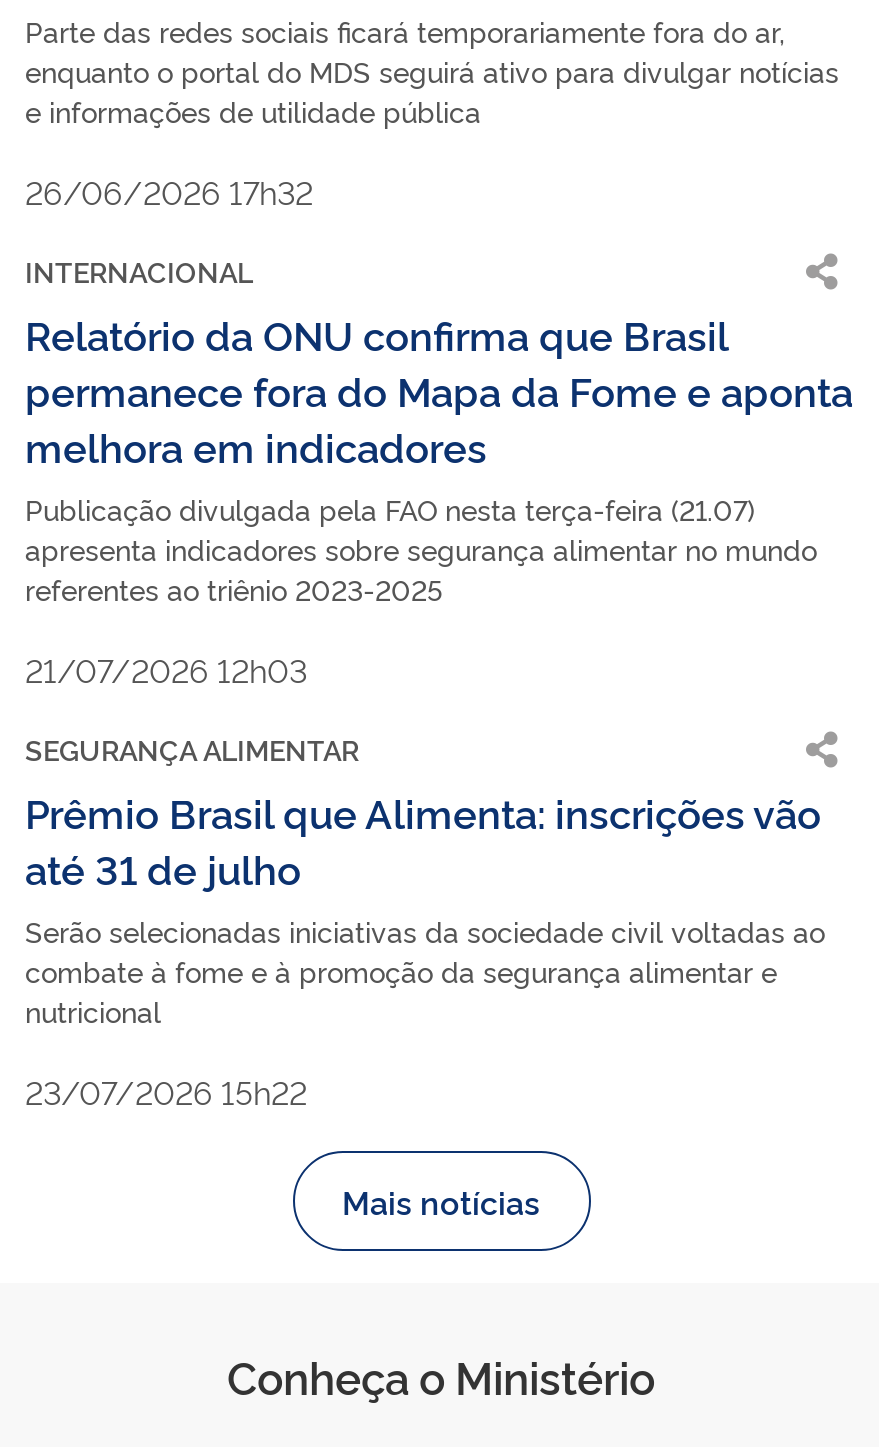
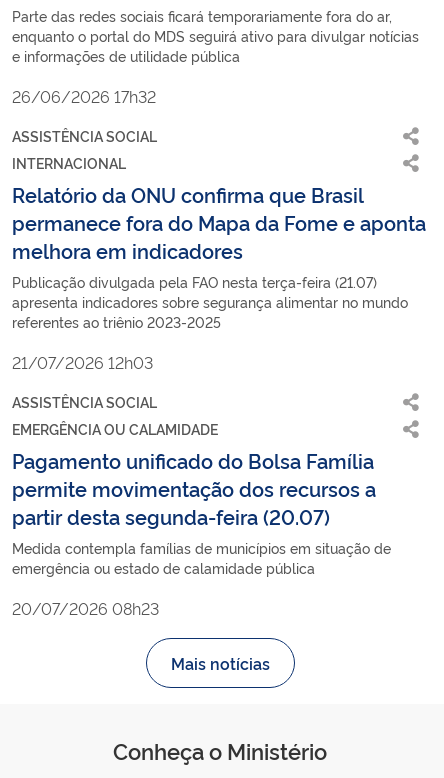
none -> [12,126,157,145] ASSISTÊNCIA SOCIAL
[25,728,825,1028] SEGURANÇA ALIMENTAR | Prêmio Brasil que Alimenta: inscrições vão | até 31 de julho | Serão selecionadas iniciativas da sociedade civil voltadas ao | combate à fome e à promoção da segurança alimentar e | nutricional -> [12,392,391,577] ASSISTÊNCIA SOCIAL | EMERGÊNCIA OU CALAMIDADE | Pagamento unificado do Bolsa Família | permite movimentação dos recursos a | partir desta segunda-feira (20.07) | Medida contempla famílias de municípios em situação de | emergência ou estado de calamidade pública
[25,1068,307,1112] 23/07/2026 15h22 -> [12,597,159,619] 20/07/2026 08h23

